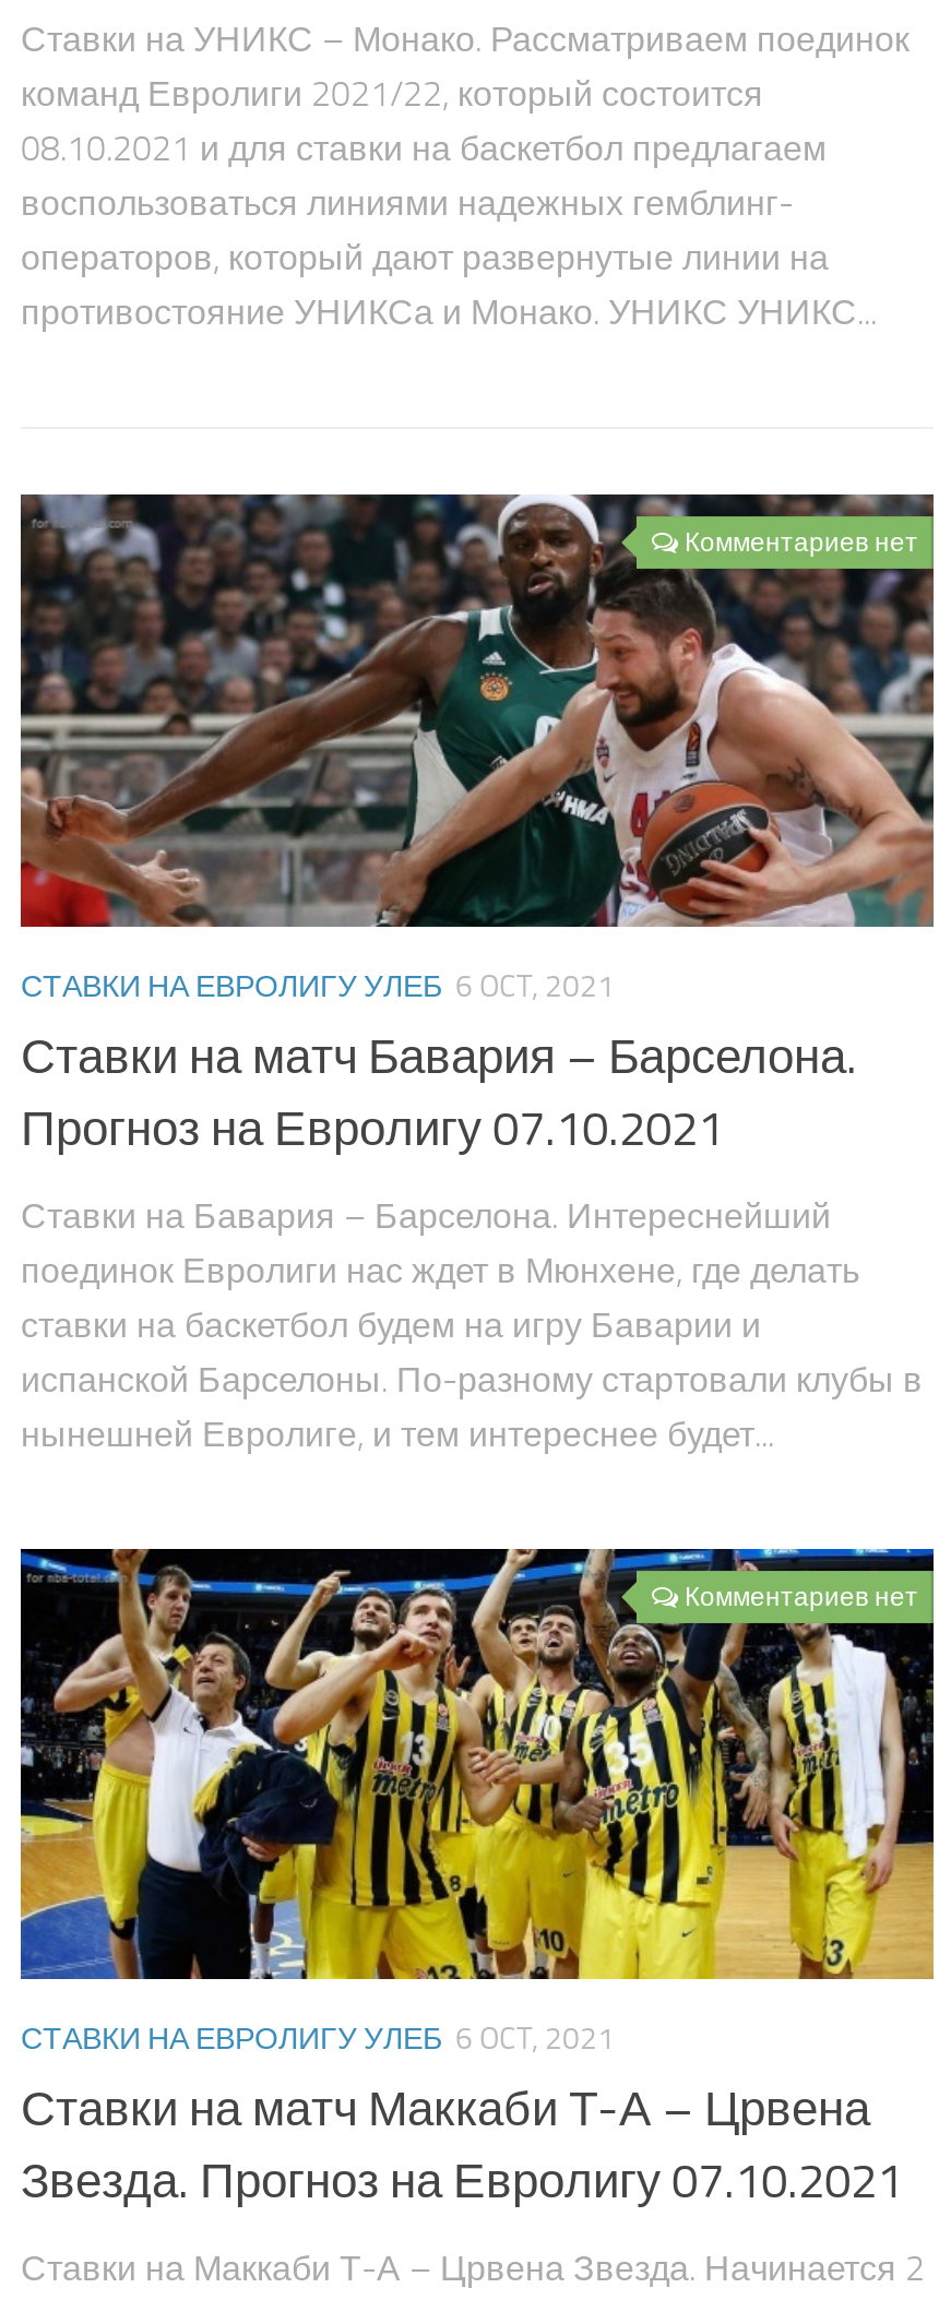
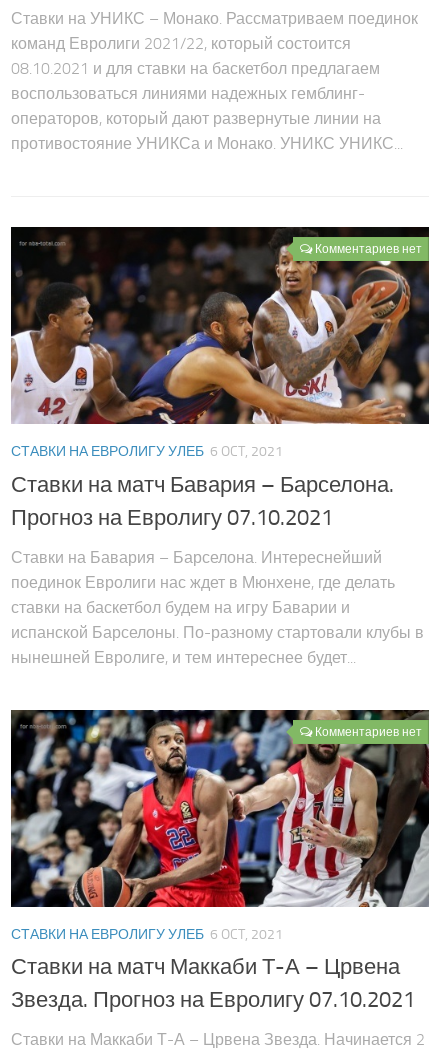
[19,492,936,929] [image] -> [11,226,430,425] [image]
[19,1547,936,1981] [image] -> [10,709,430,908] [image]

